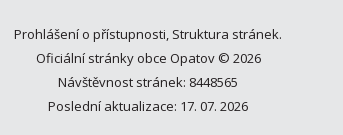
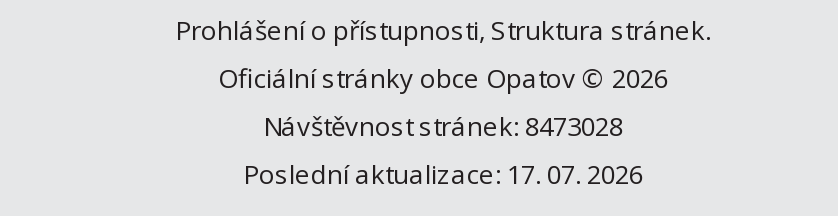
[58,73,238,91] Návštěvnost stránek: 8448565 -> [263,107,623,143] Návštěvnost stránek: 8473028

